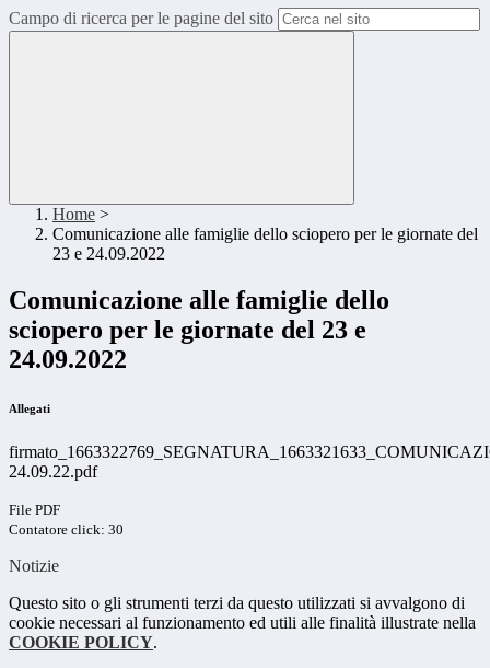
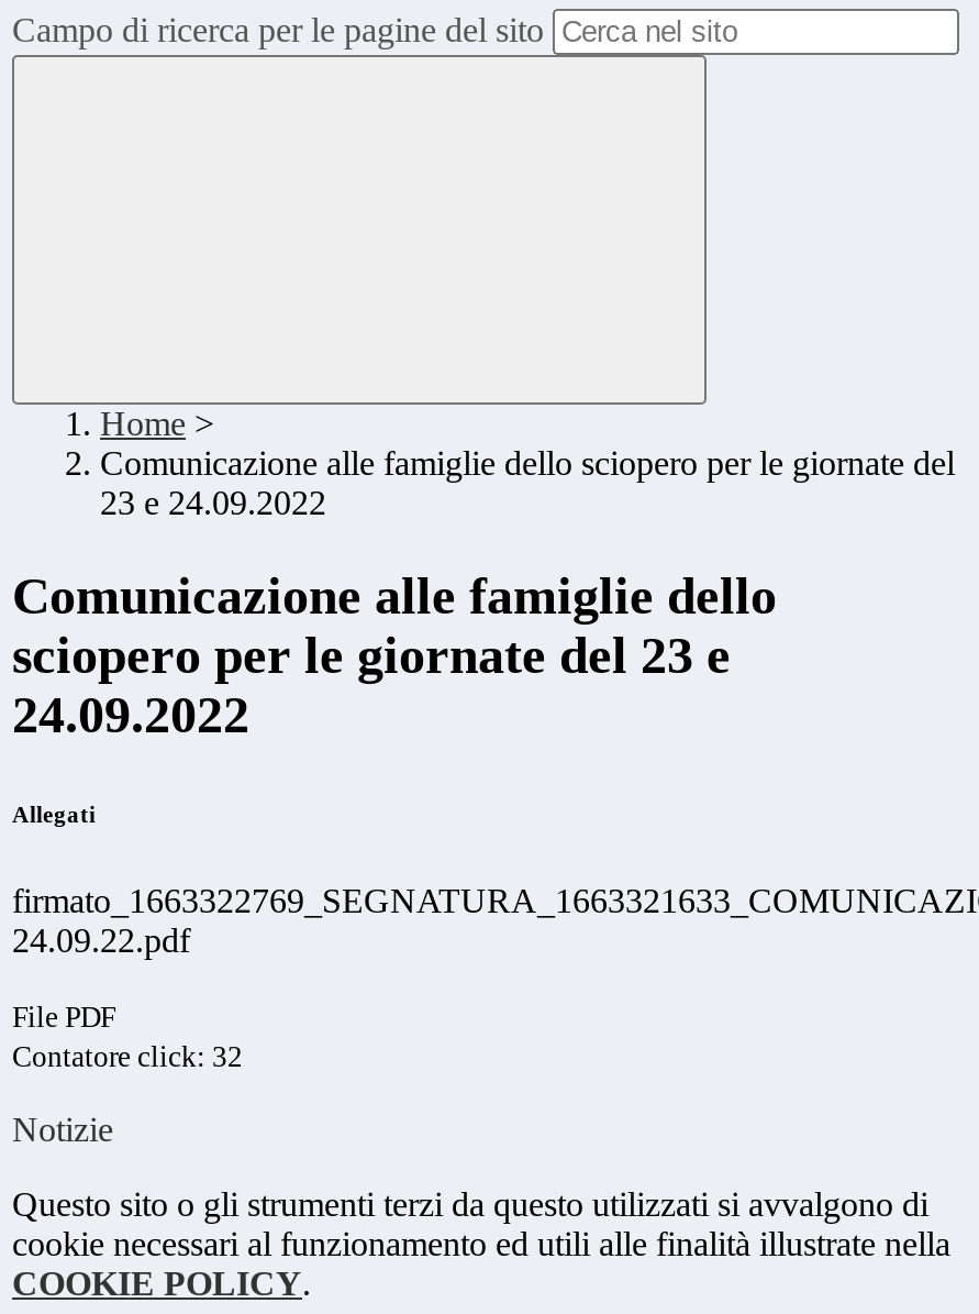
[9,521,124,538] Contatore click: 30 -> [12,1041,243,1074] Contatore click: 32

